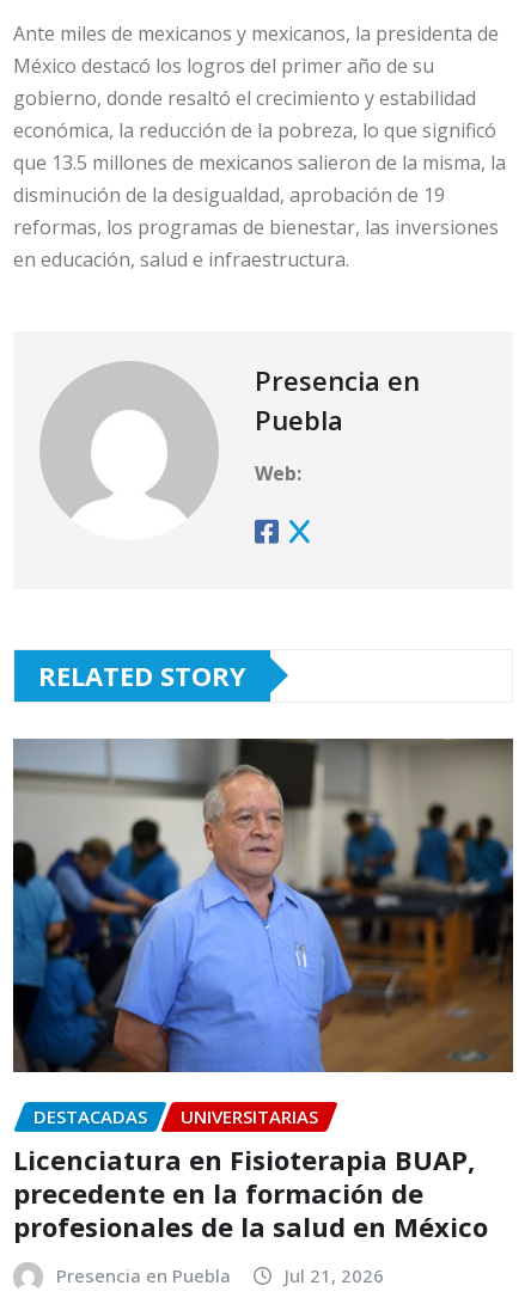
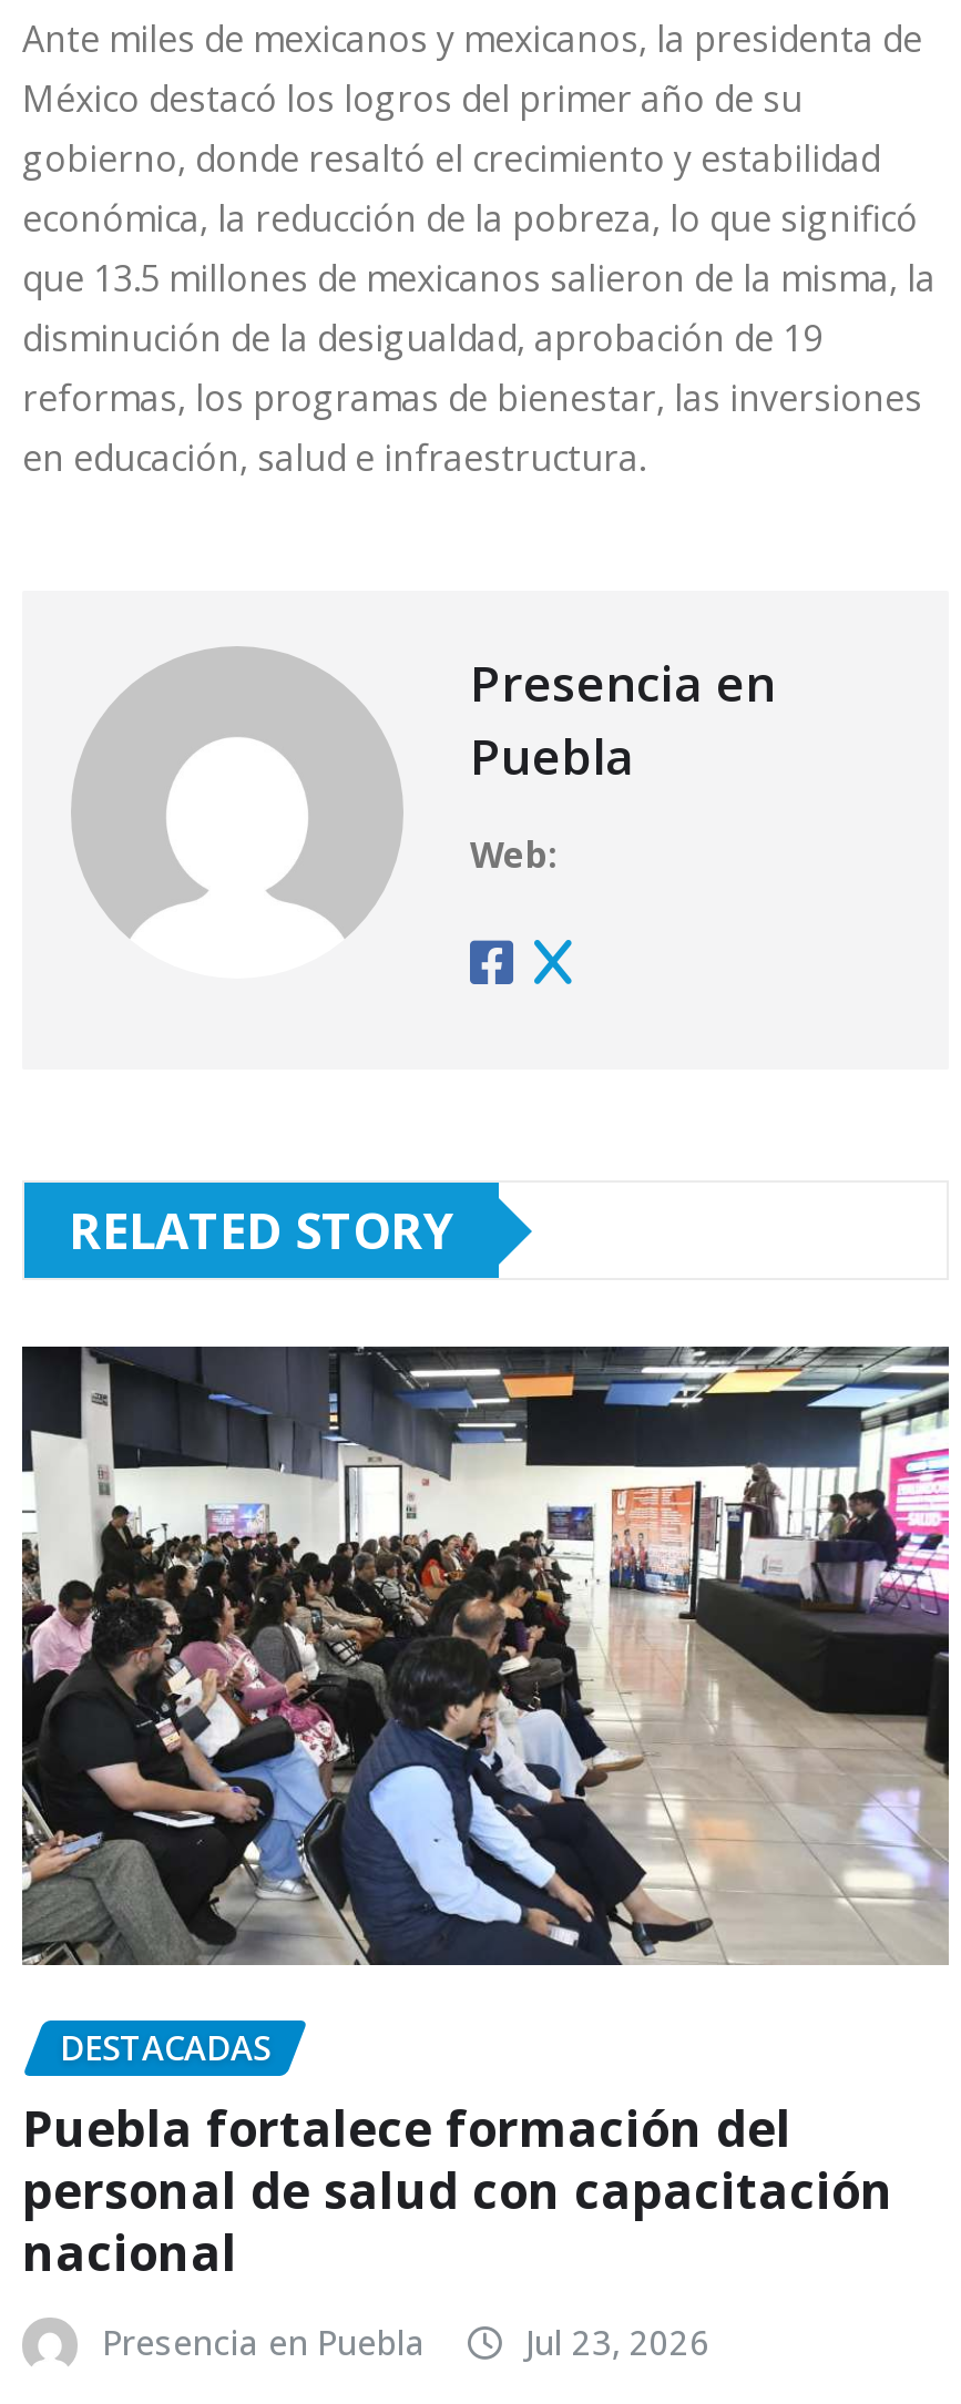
[12,737,514,1073] [image] -> [20,1346,951,1968] [image]
[13,1104,488,1245] UNIVERSITARIAS | Licenciatura en Fisioterapia BUAP, | precedente en la formación de | profesionales de la salud en México -> [22,2094,893,2285] Puebla fortalece formación del | personal de salud con capacitación | nacional
[285,1264,384,1288] Jul 21, 2026 -> [525,2320,709,2364] Jul 23, 2026

